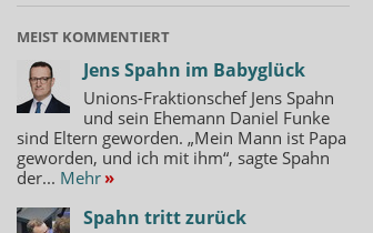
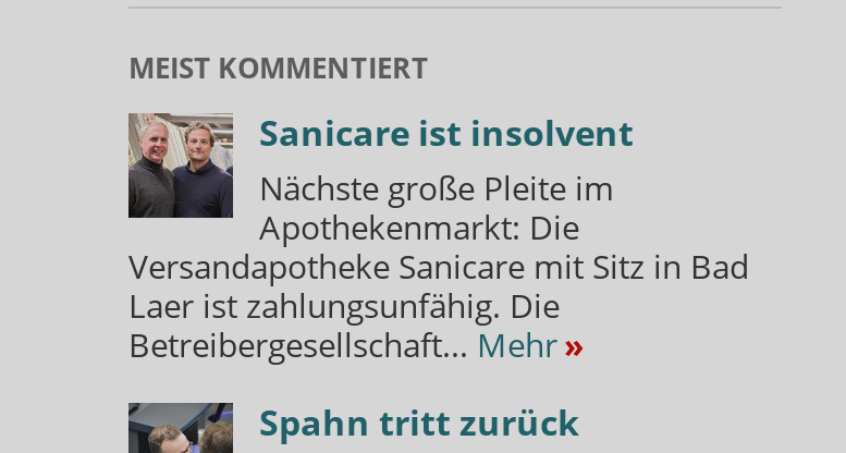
[17,58,346,189] [image] | Jens Spahn im Babyglück | Unions-Fraktionschef Jens Spahn | und sein Ehemann Daniel Funke | sind Eltern geworden. „Mein Mann ist Papa | geworden, und ich mit ihm“, sagte Spahn | der... Mehr » -> [126,109,749,366] [image] | Sanicare ist insolvent | Nächste große Pleite im | Apothekenmarkt: Die | Versandapotheke Sanicare mit Sitz in Bad | Laer ist zahlungsunfähig. Die | Betreibergesellschaft... Mehr »

